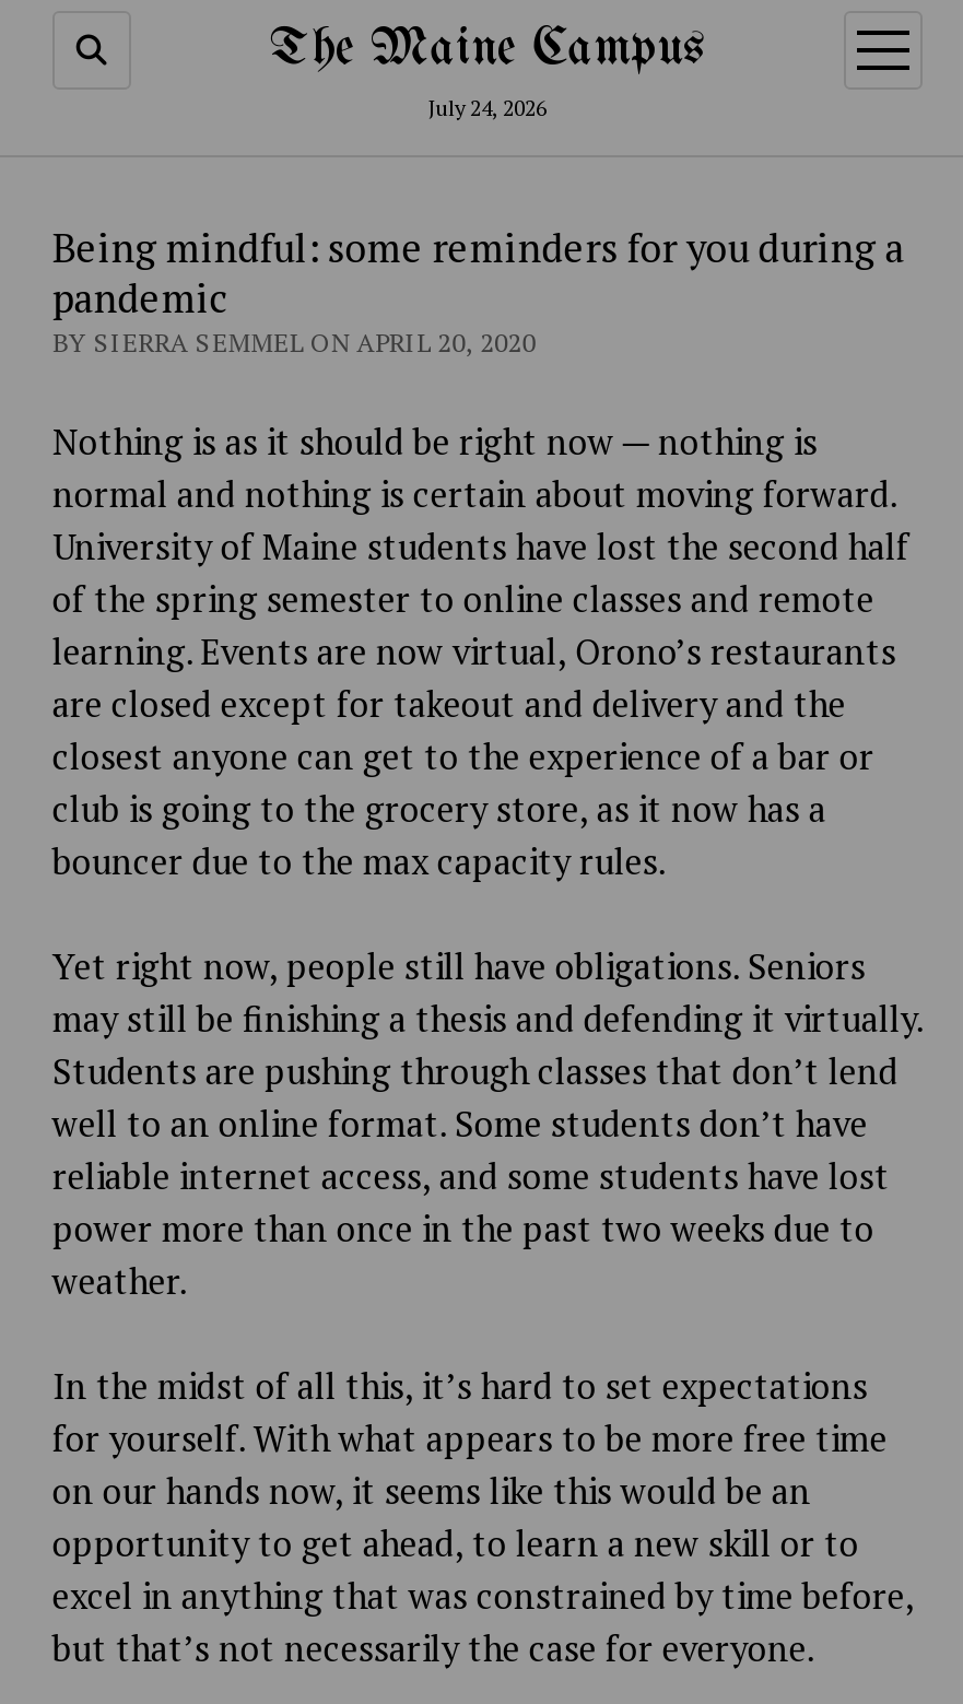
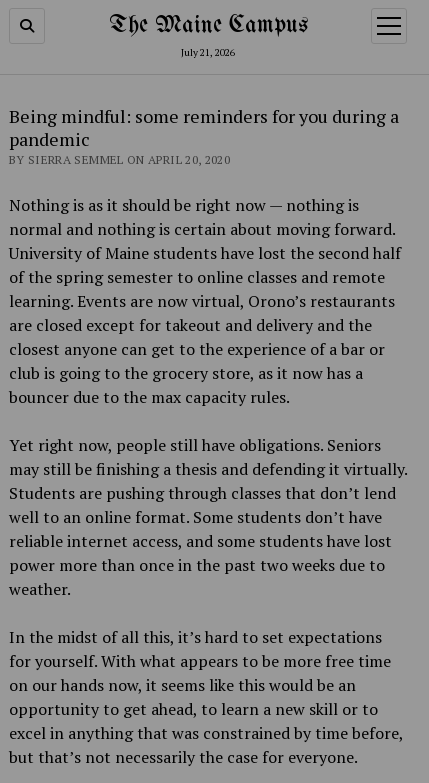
[428,94,547,122] July 24, 2026 -> [181,46,235,59] July 21, 2026

